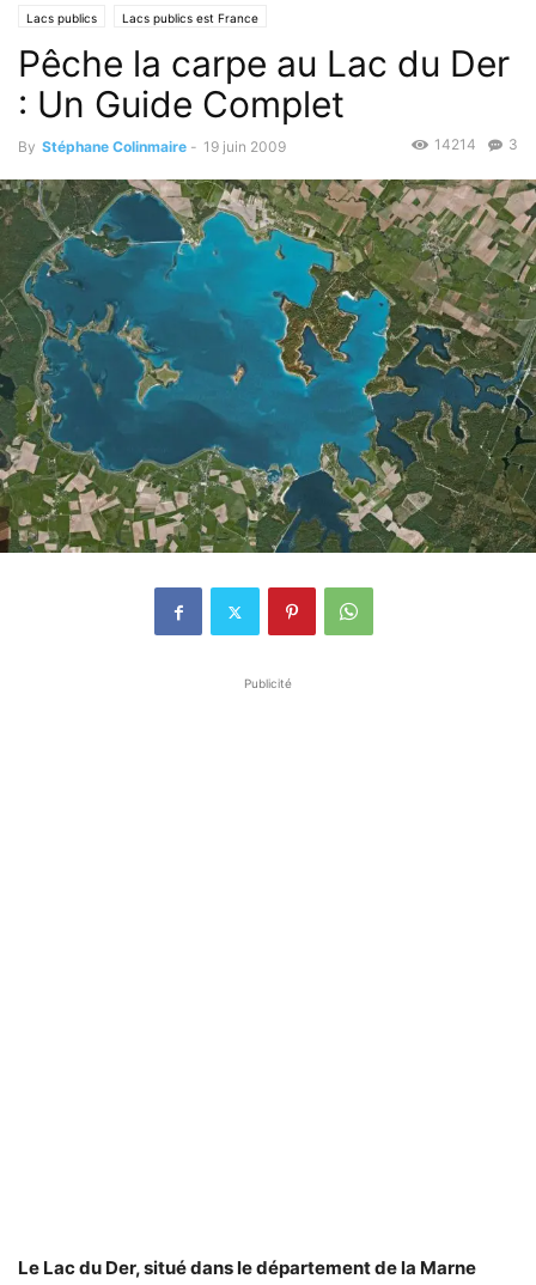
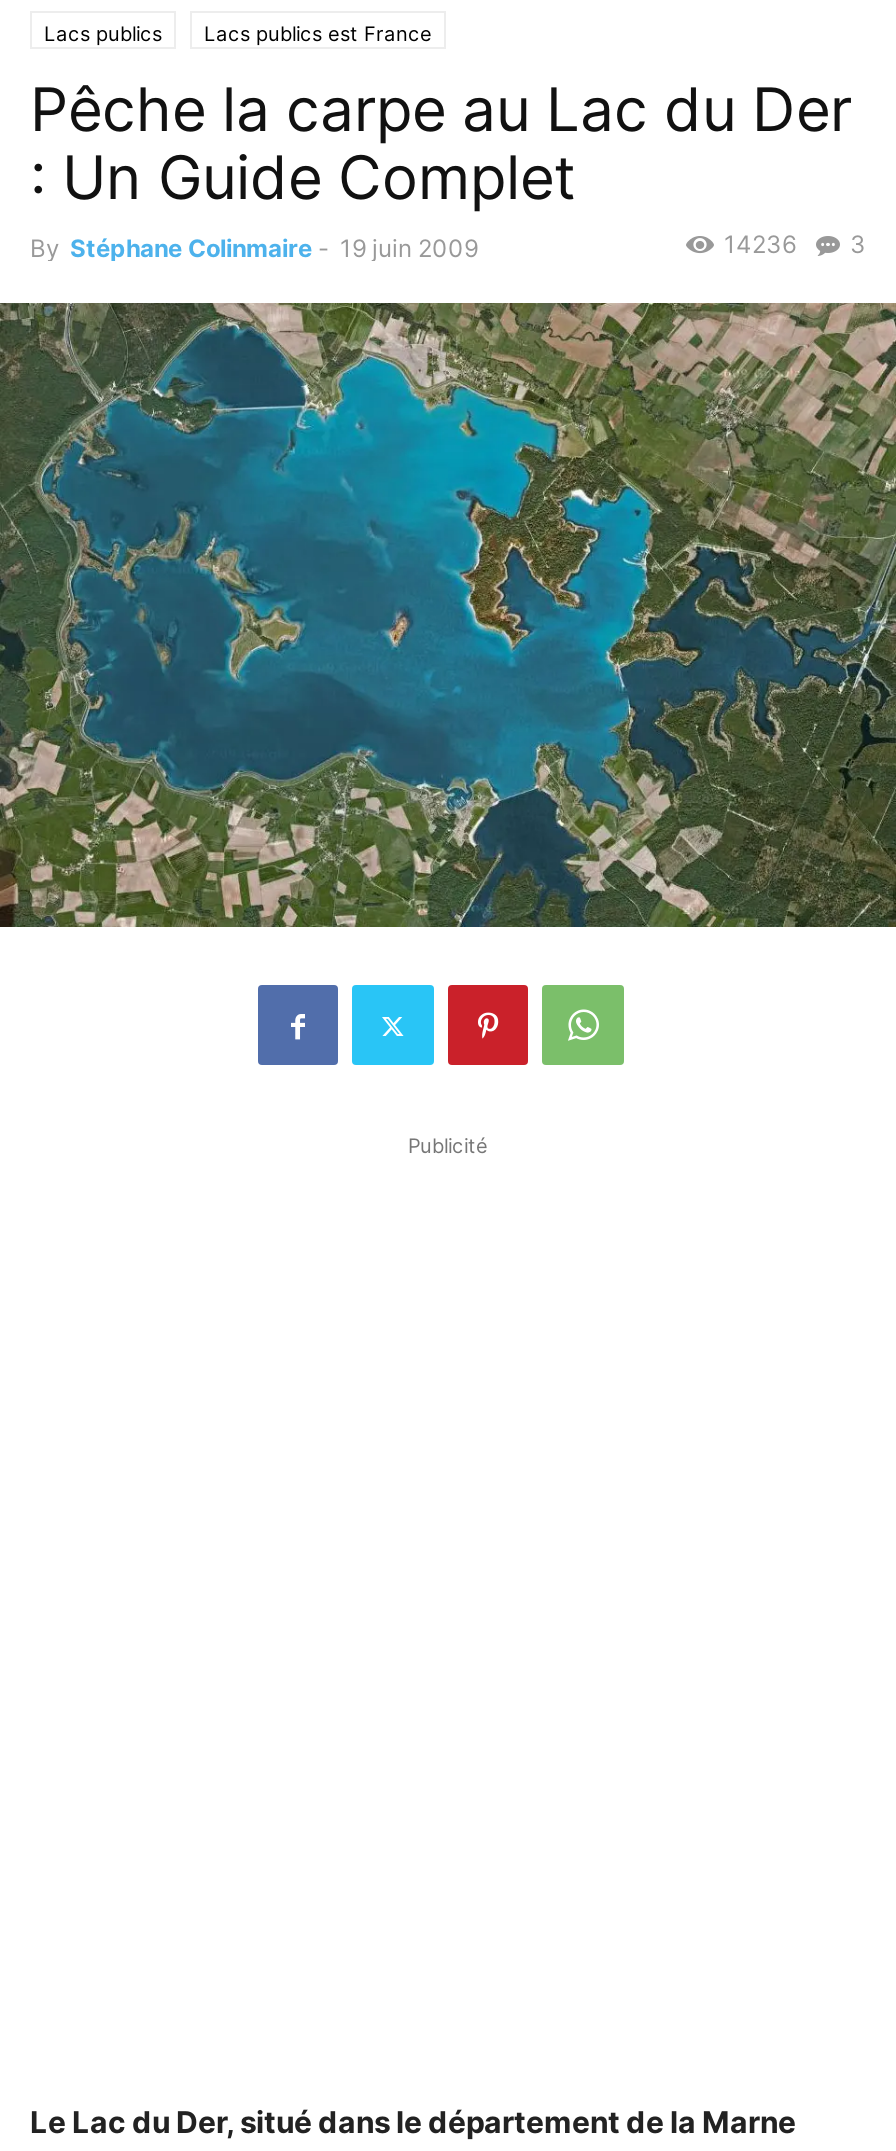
[434,135,518,153] 14214 3 -> [724,229,866,259] 14236 3

